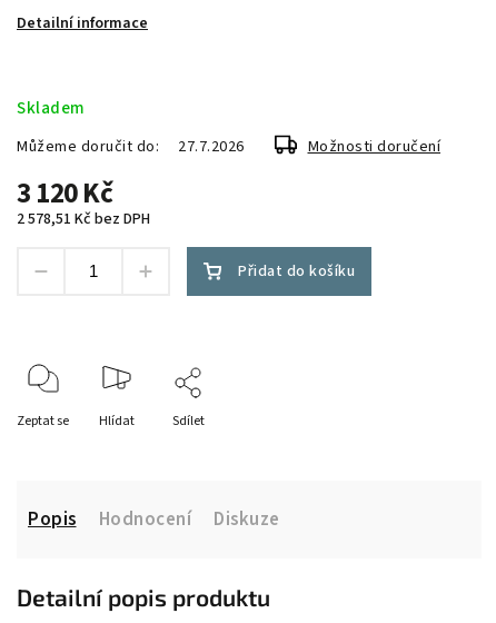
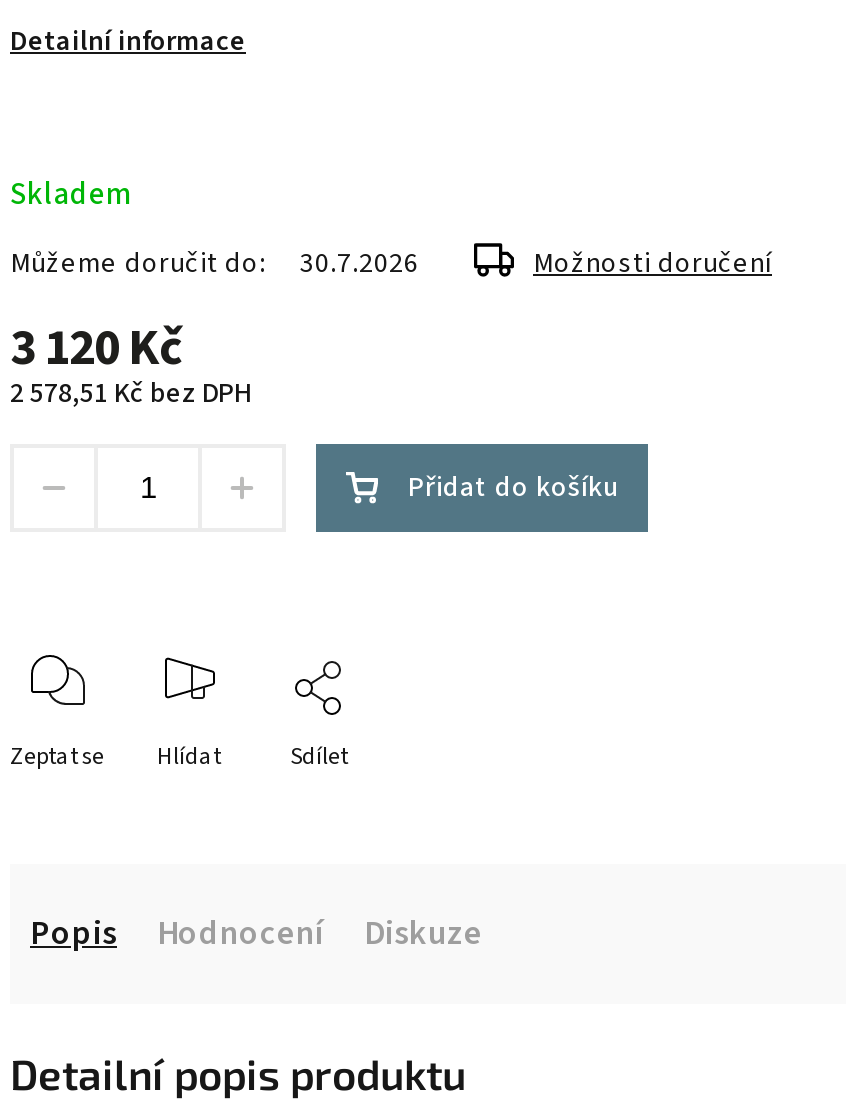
[17,135,244,157] Můžeme doručit do: 27.7.2026 -> [10,243,419,283] Můžeme doručit do: 30.7.2026

